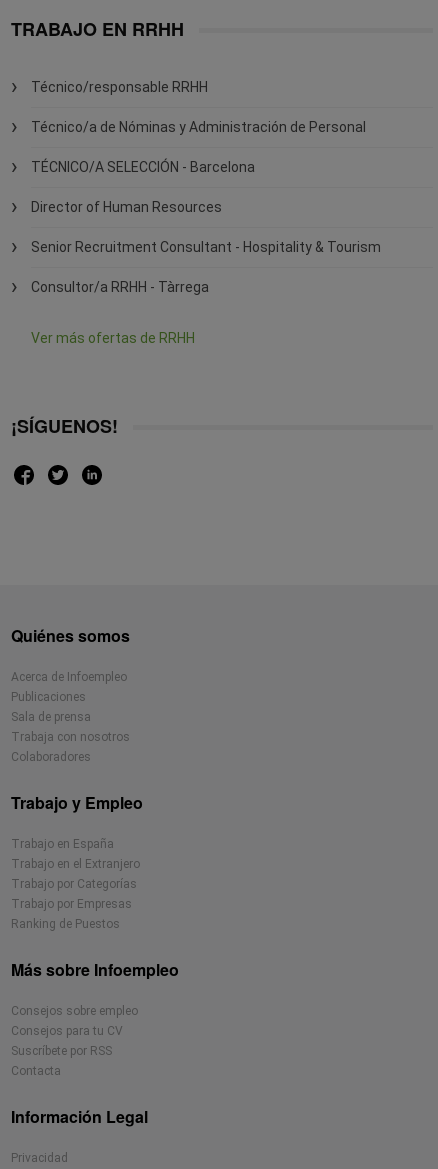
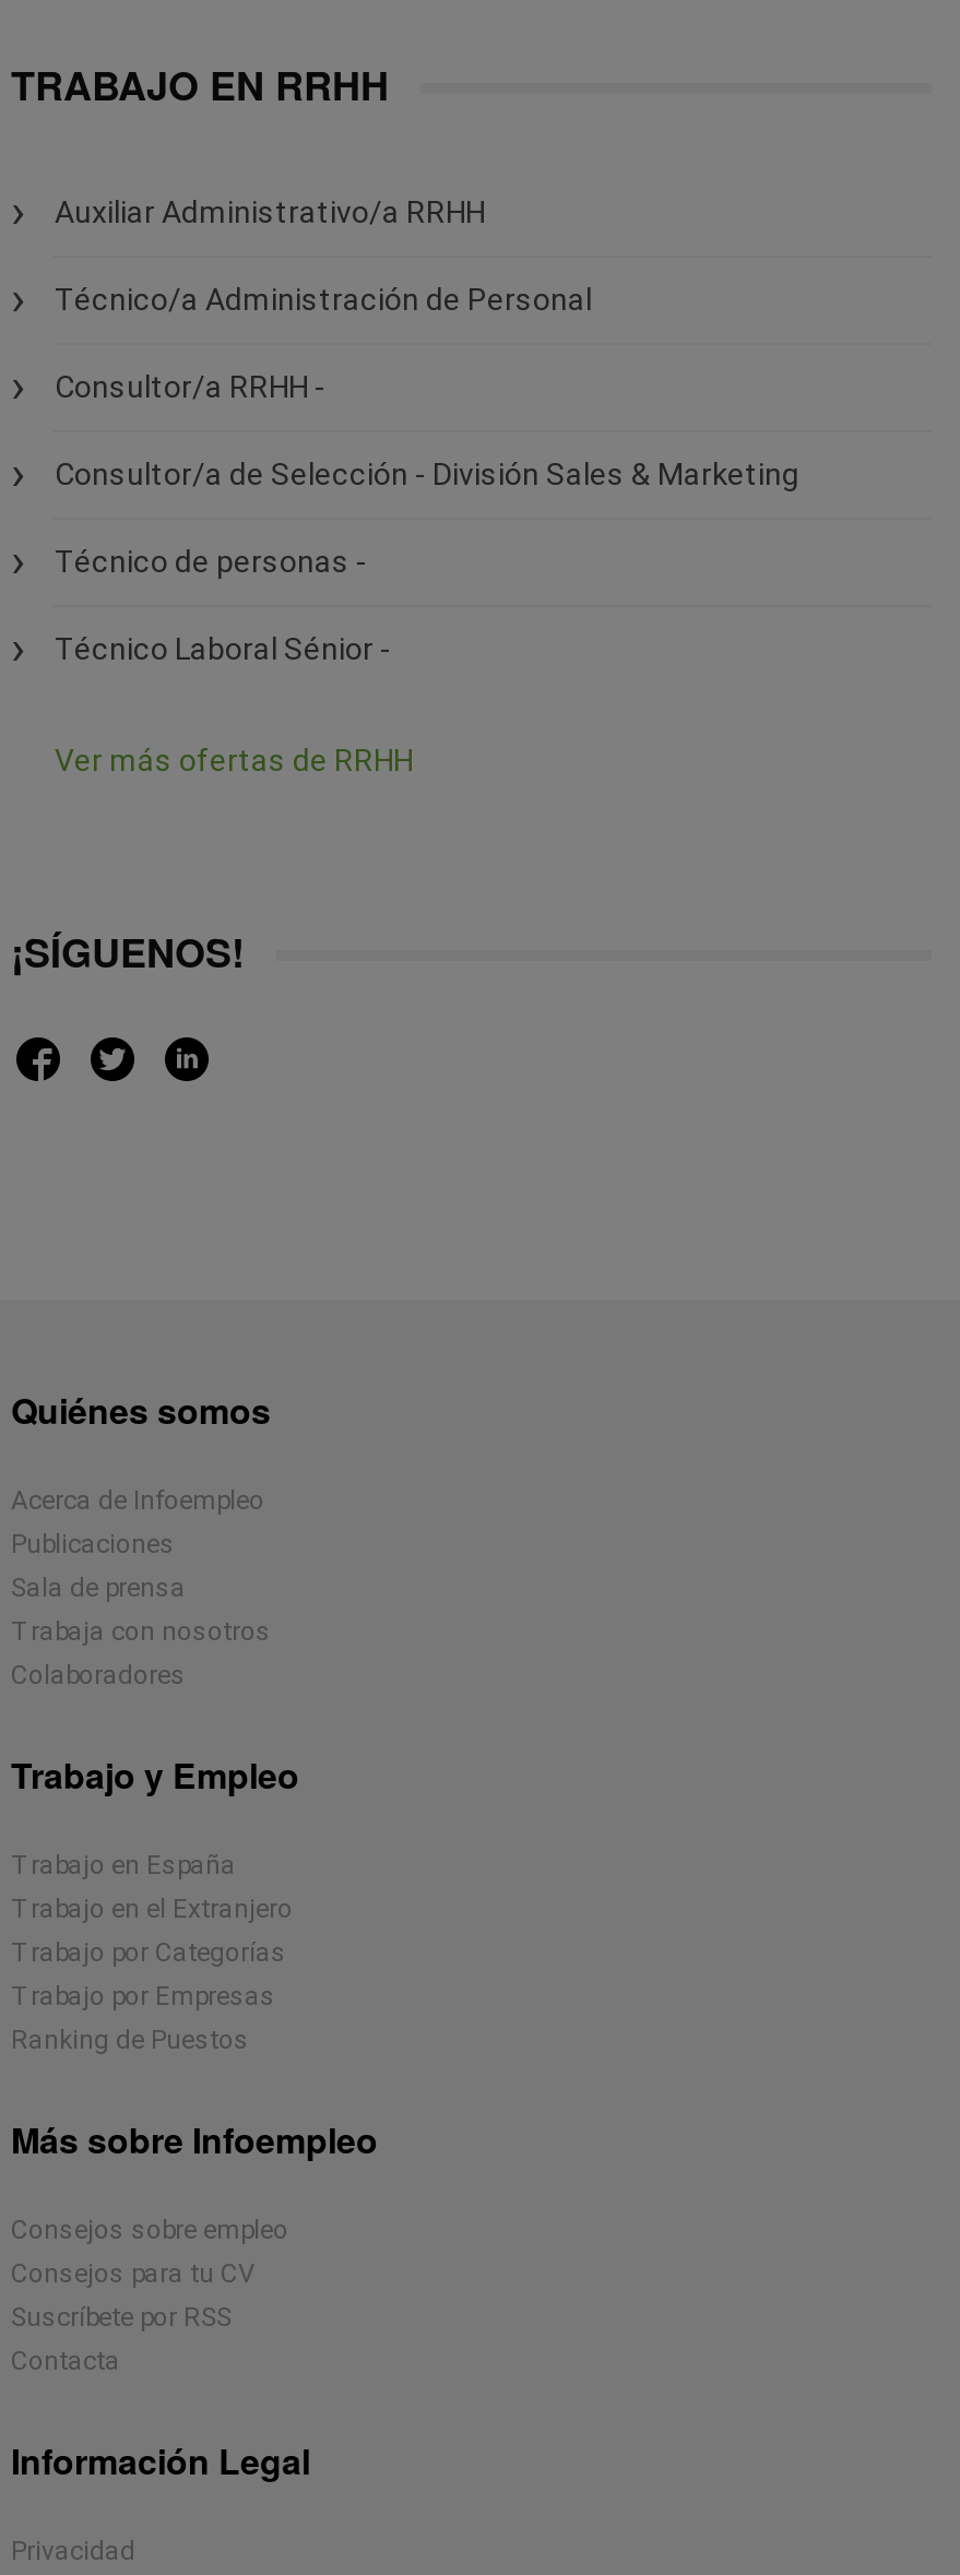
[31,79,208,95] Técnico/responsable RRHH -> [54,194,485,229] Auxiliar Administrativo/a RRHH
[31,119,366,135] Técnico/a de Nóminas y Administración de Personal -> [54,282,592,317] Técnico/a Administración de Personal
[31,159,255,175] TÉCNICO/A SELECCIÓN - Barcelona -> [54,369,325,404] Consultor/a RRHH -
[31,199,222,215] Director of Human Resources -> [54,456,799,491] Consultor/a de Selección - División Sales & Marketing
[31,239,381,255] Senior Recruitment Consultant - Hospitality & Tourism -> [54,544,367,579] Técnico de personas -
[31,279,209,295] Consultor/a RRHH - Tàrrega -> [54,631,391,666] Técnico Laboral Sénior -

